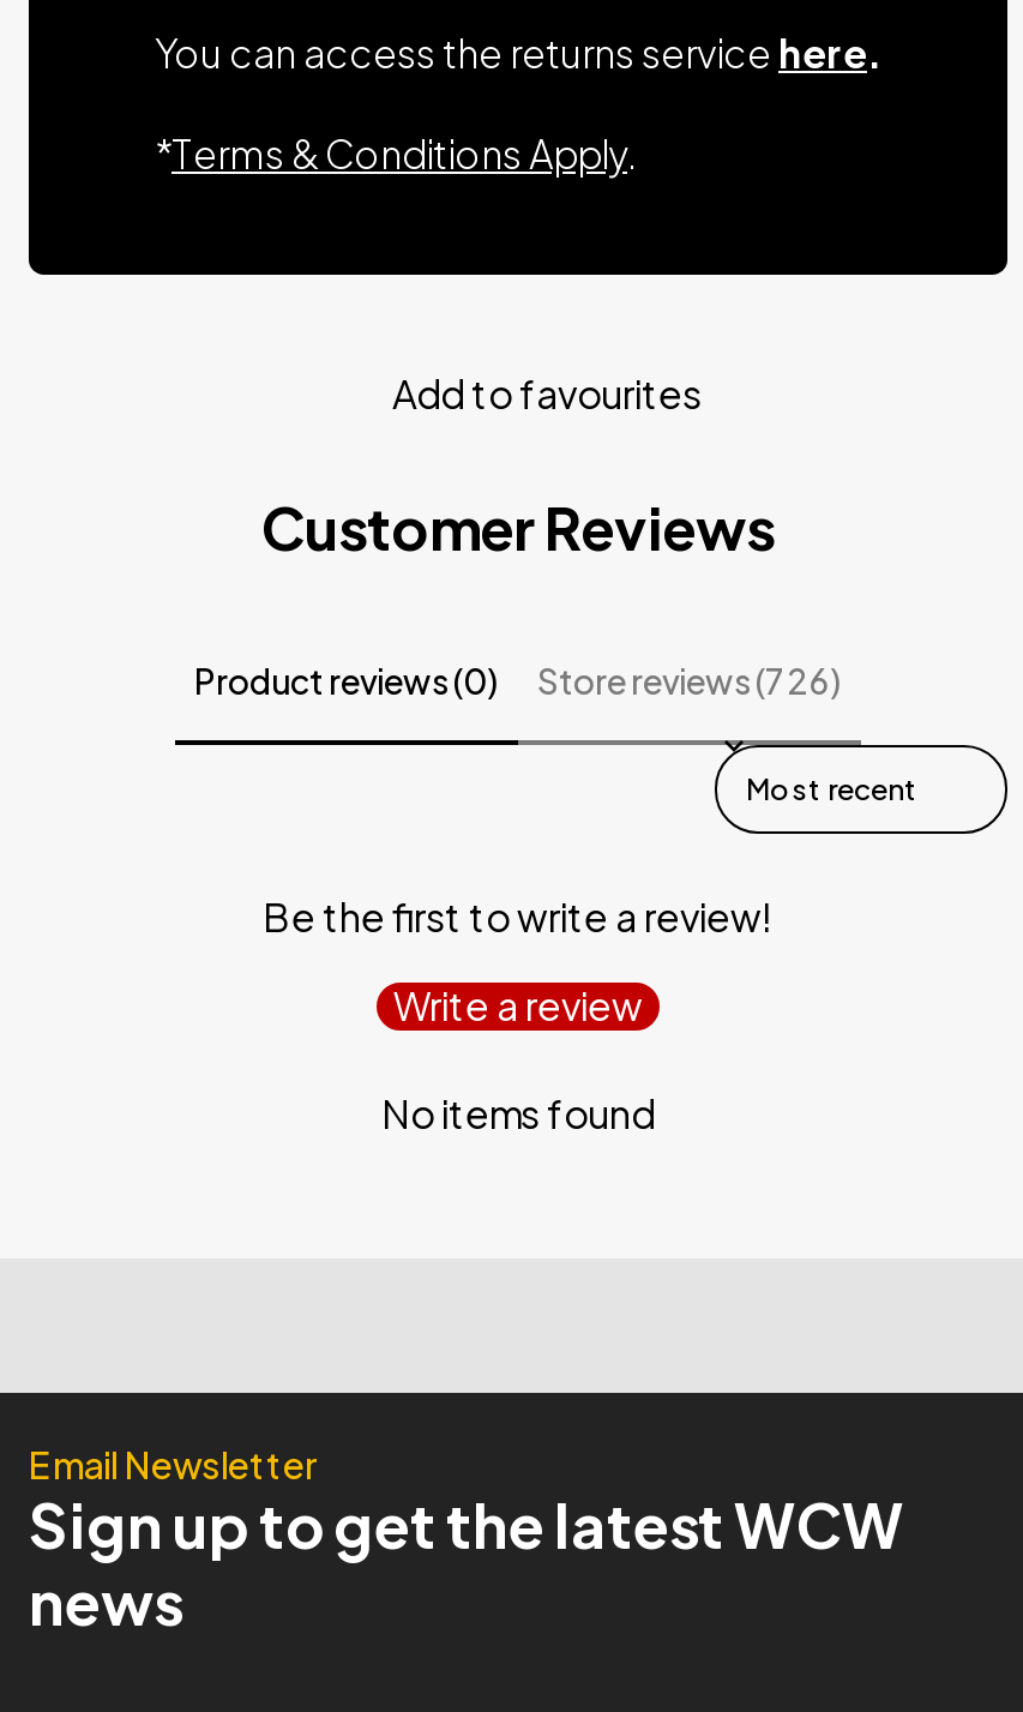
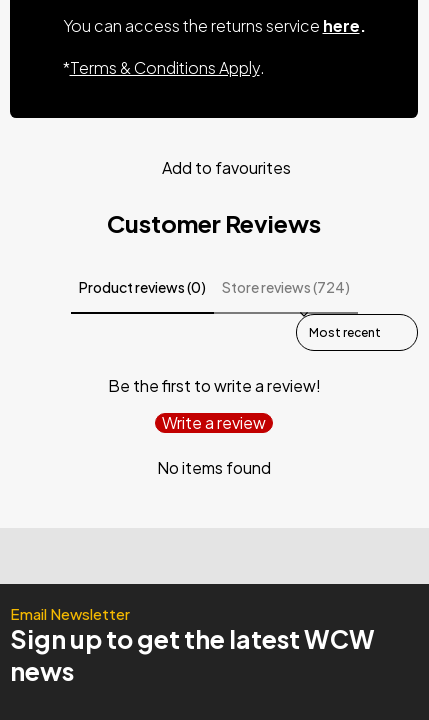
[537,660,842,703] Store reviews (726) -> [221,278,349,296] Store reviews (724)

